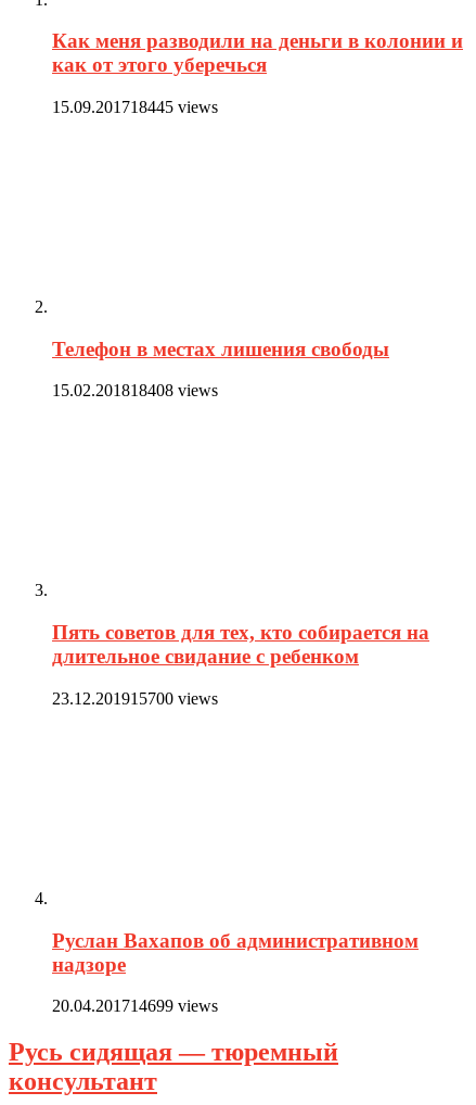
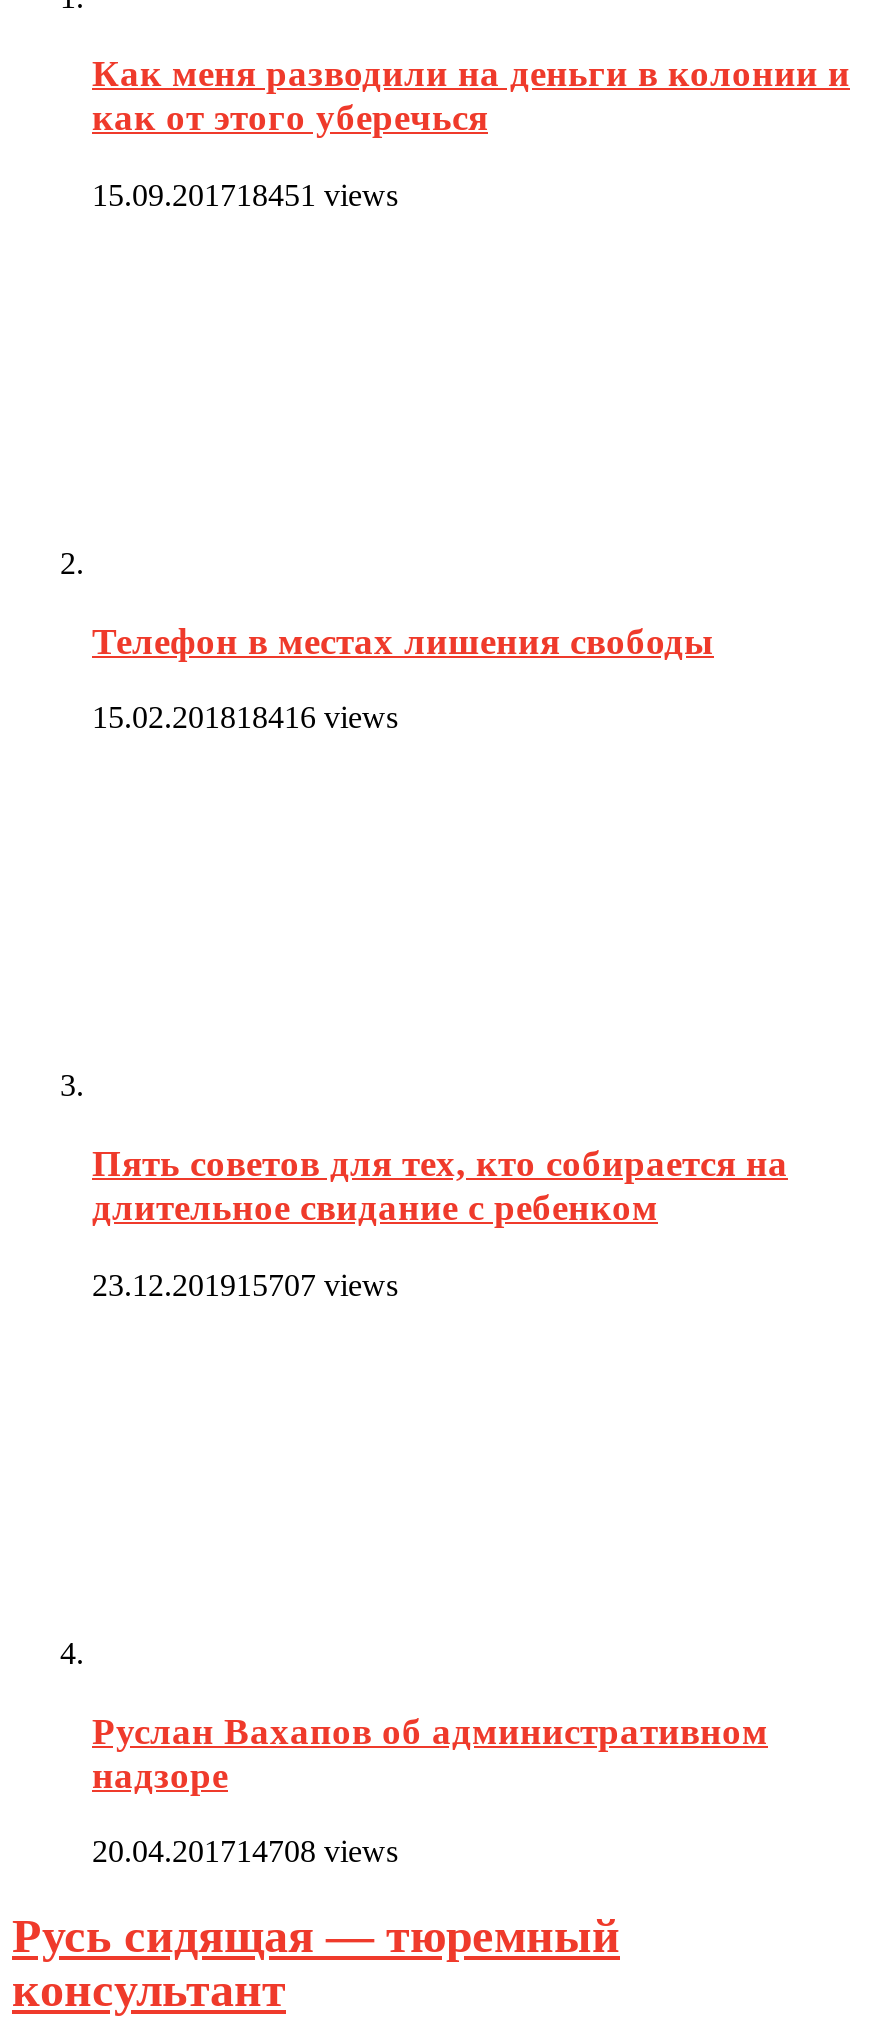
[52,98,218,116] 15.09.201718445 views -> [92,178,398,212] 15.09.201718451 views
[52,382,218,400] 15.02.201818408 views -> [92,701,398,735] 15.02.201818416 views
[52,689,218,708] 23.12.201915700 views -> [92,1268,398,1302] 23.12.201915707 views
[52,997,218,1015] 20.04.201714699 views -> [92,1835,398,1869] 20.04.201714708 views

